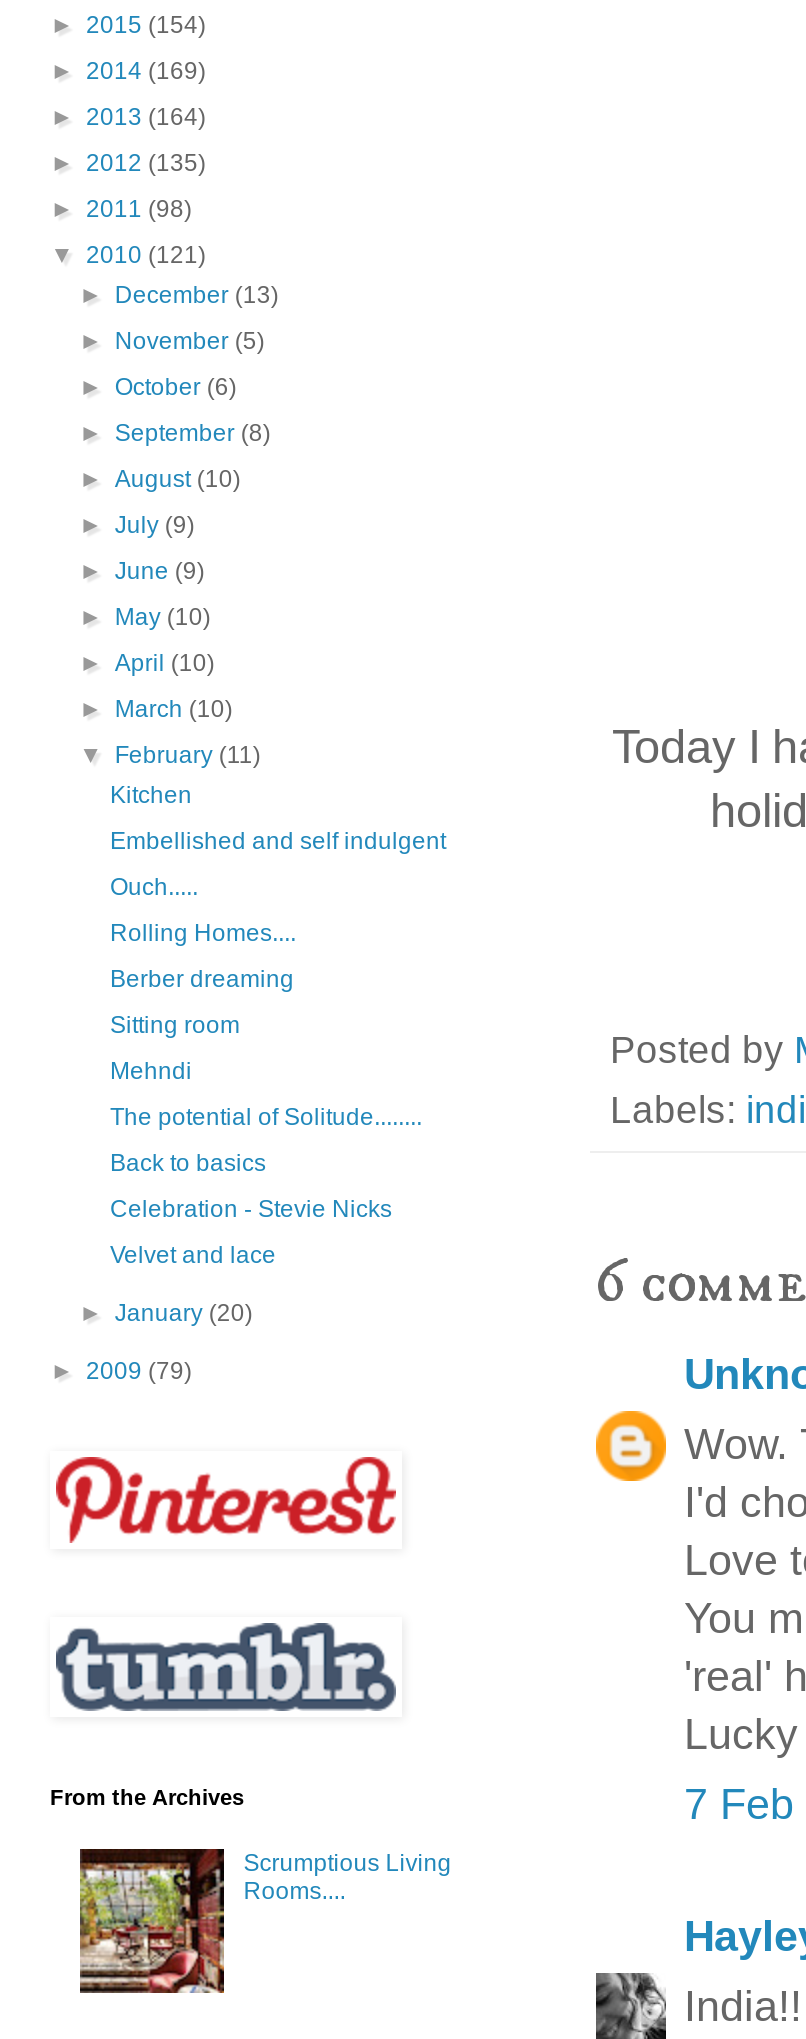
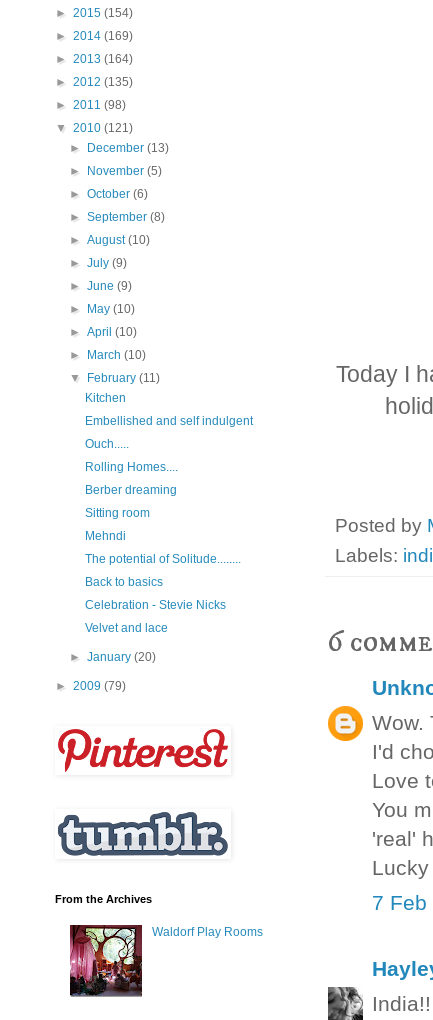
[78,1847,452,1995] [image] | Scrumptious Living | Rooms.... -> [69,925,263,997] [image] | Waldorf Play Rooms

